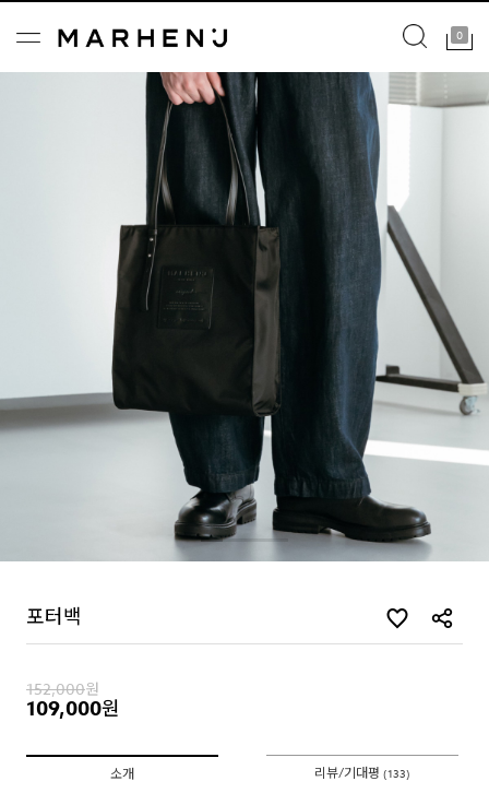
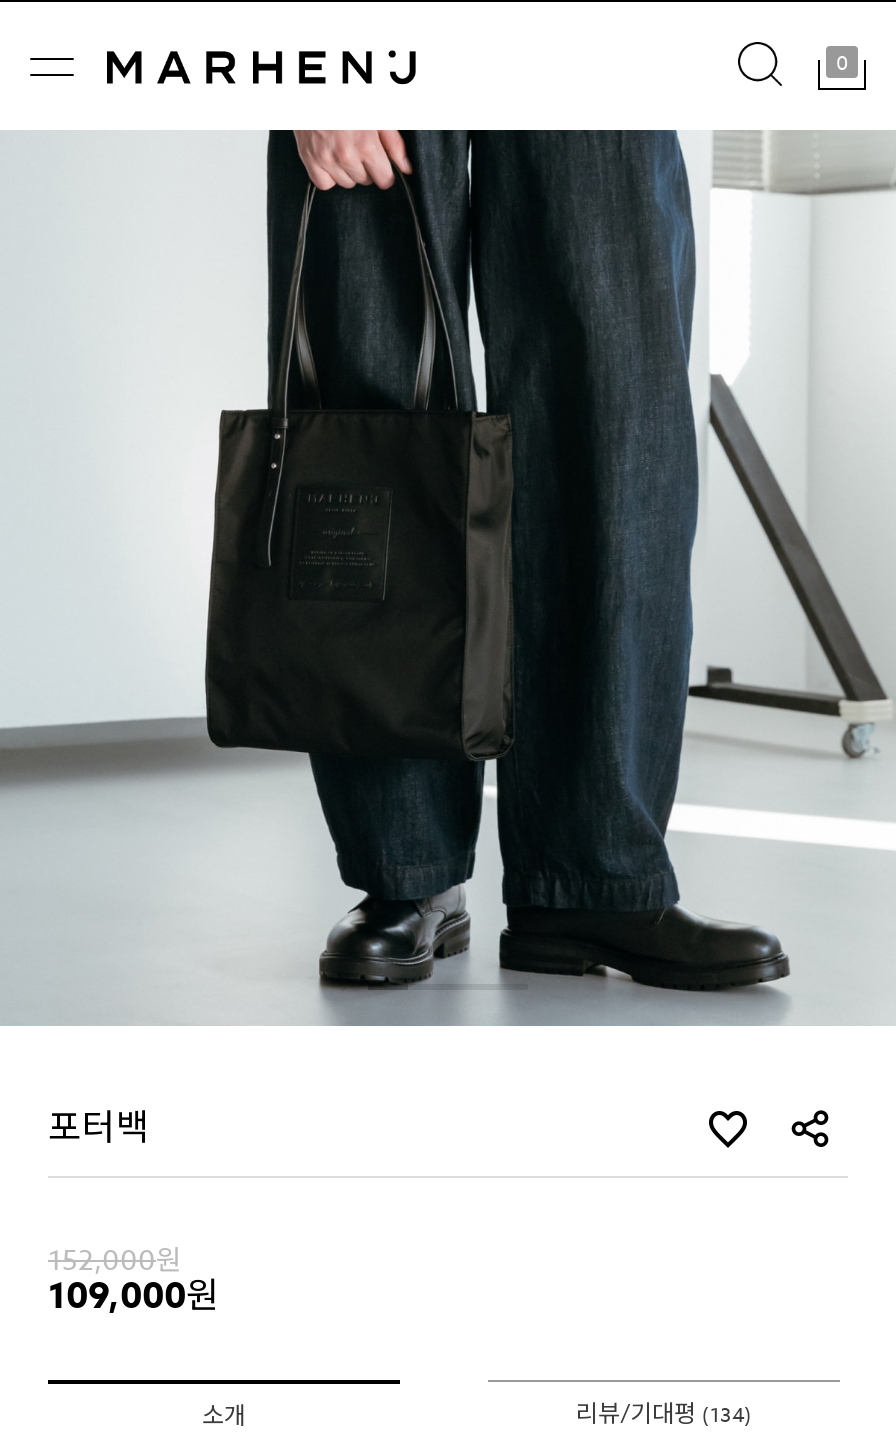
[314,763,410,782] 리뷰/기대평 (133) -> [576,1396,752,1430] 리뷰/기대평 (134)

